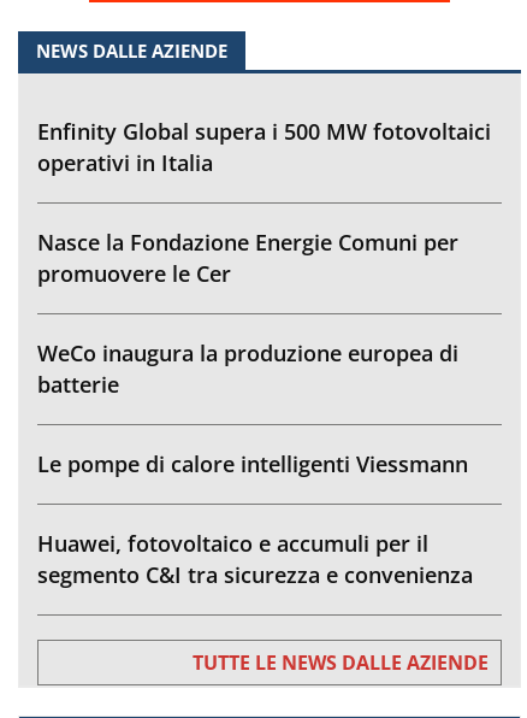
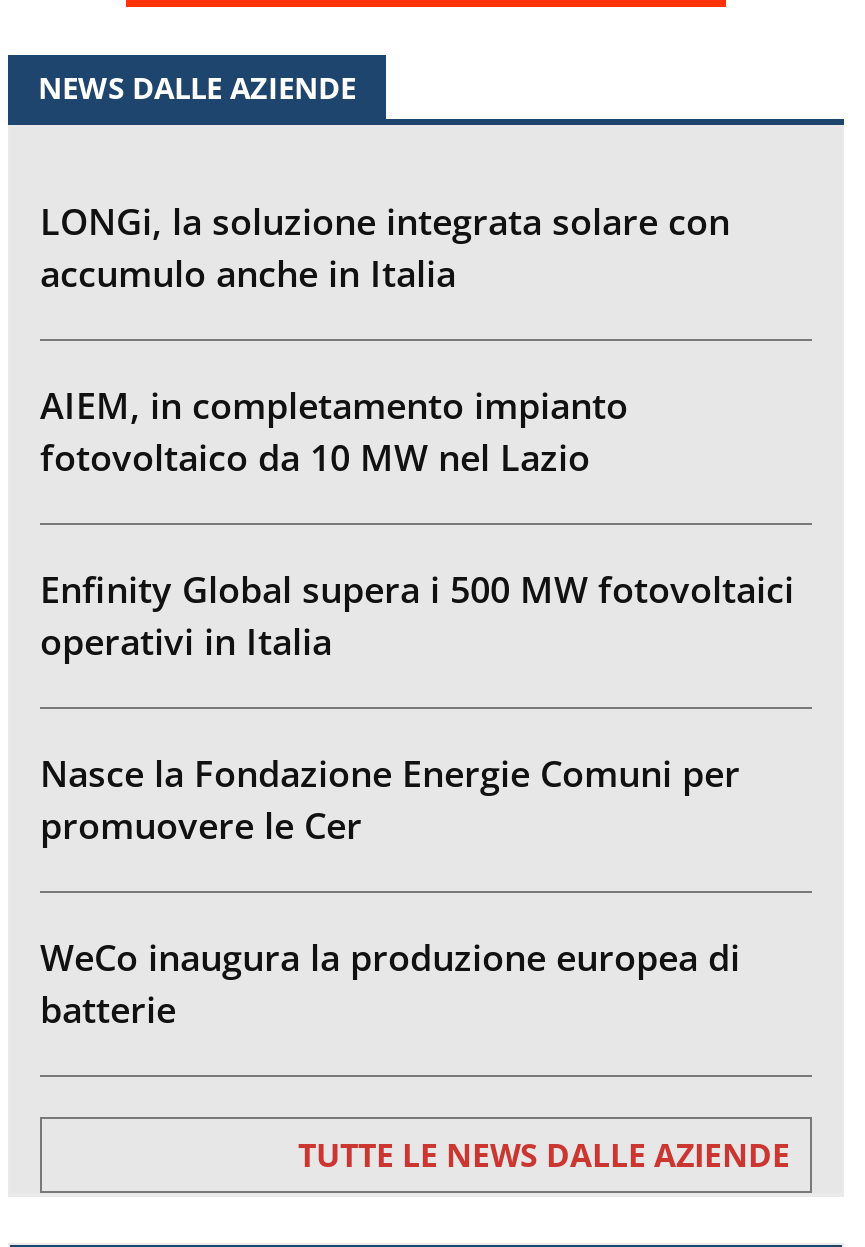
none -> [40,196,730,480] LONGi, la soluzione integrata solare con | accumulo anche in Italia | AIEM, in completamento impianto | fotovoltaico da 10 MW nel Lazio
moved [37,116,491,398] -> [40,564,794,1032]: Enfinity Global supera i 500 MW fotovoltaici | operativi in Italia | Nasce la Fondazione Energie Comuni per | promuovere le Cer | WeCo inaugura la produzione europea di | batterie
[37,449,473,589] Le pompe di calore intelligenti Viessmann | Huawei, fotovoltaico e accumuli per il | segmento C&I tra sicurezza e convenienza -> none

